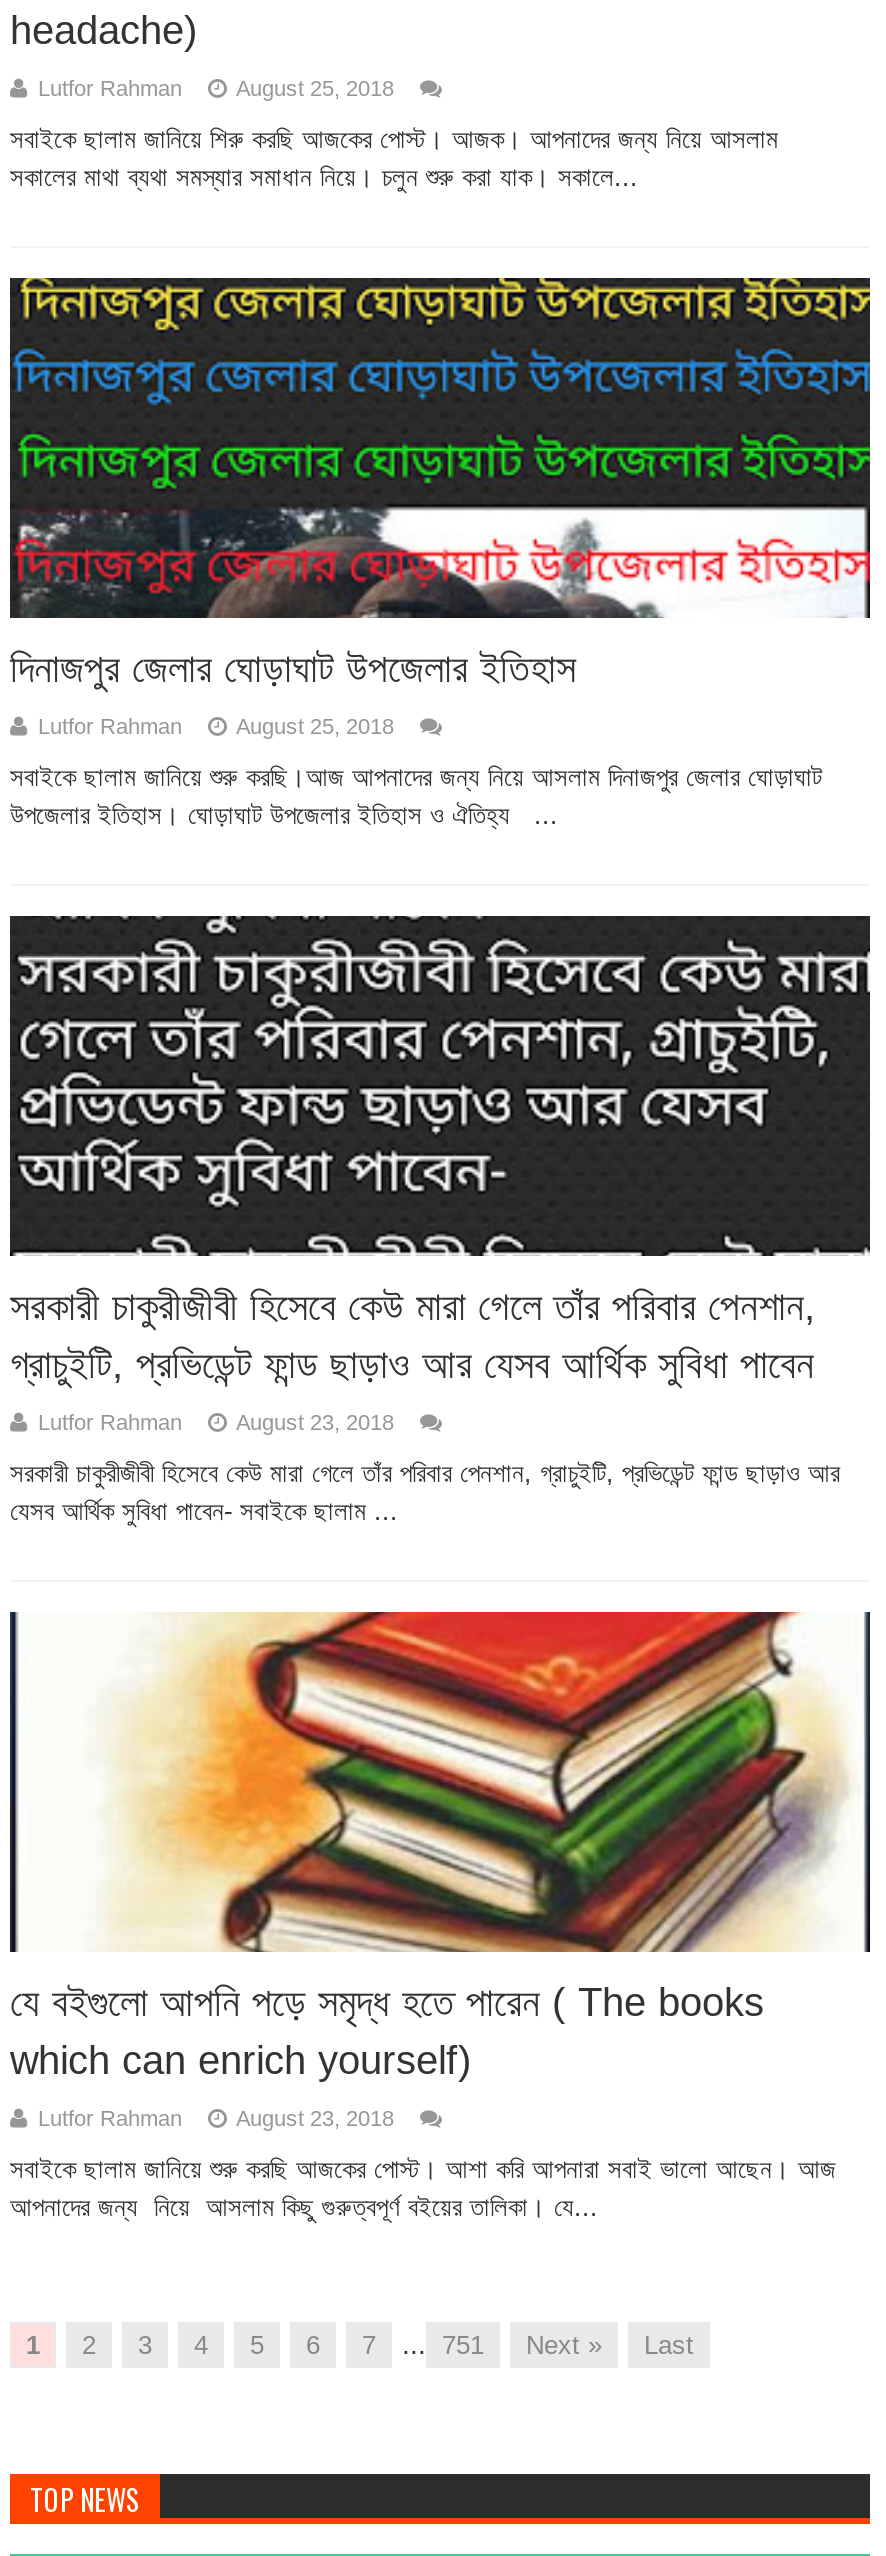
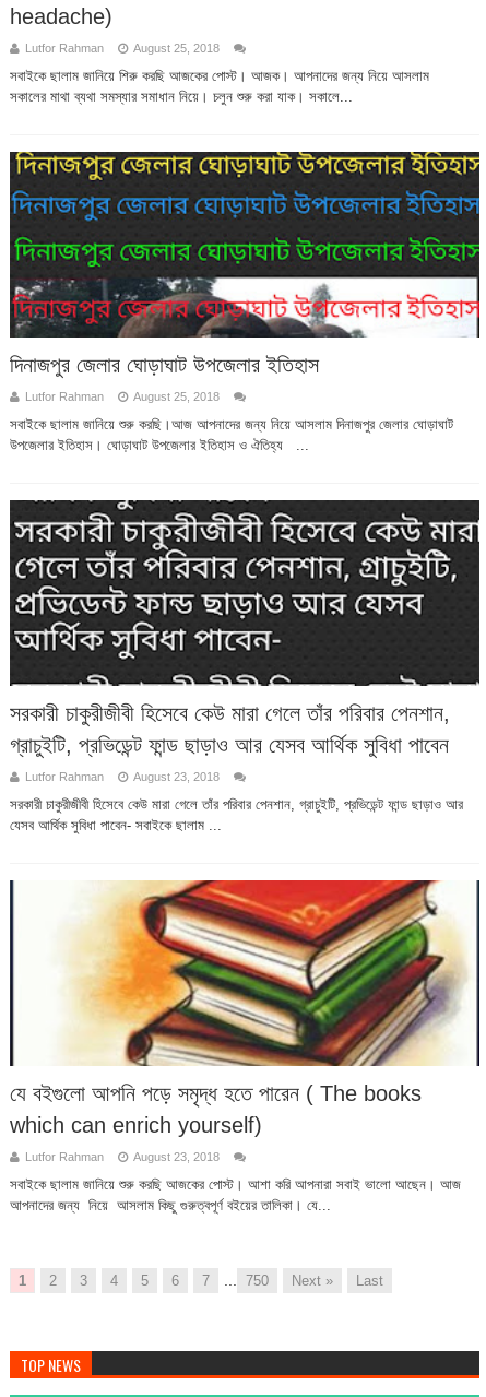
[26,2328,694,2360] 1 2 3 4 5 6 7 ... 751 Next » Last -> [19,1271,383,1289] 1 2 3 4 5 6 7 ... 750 Next » Last

